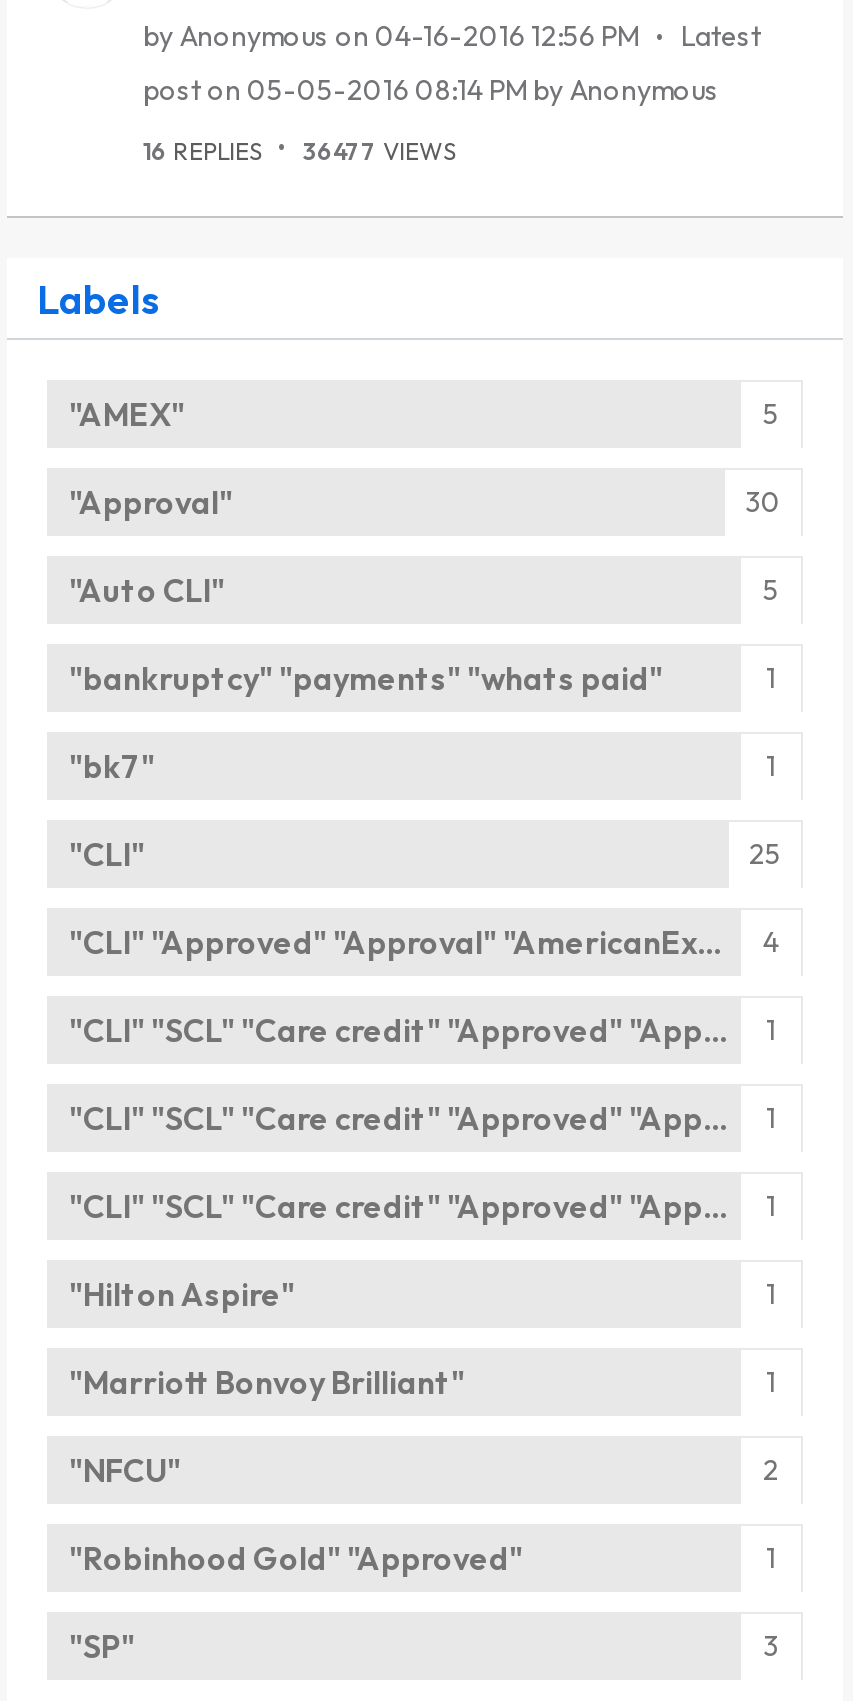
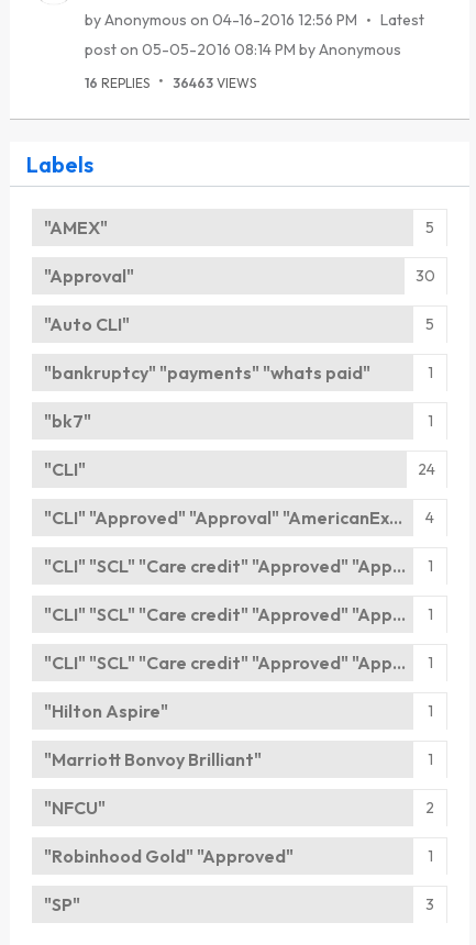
[143,135,455,165] 16 REPLIES 36477 VIEWS -> [85,74,256,91] 16 REPLIES 36463 VIEWS
[749,836,781,872] 25 -> [418,459,435,479] 24

